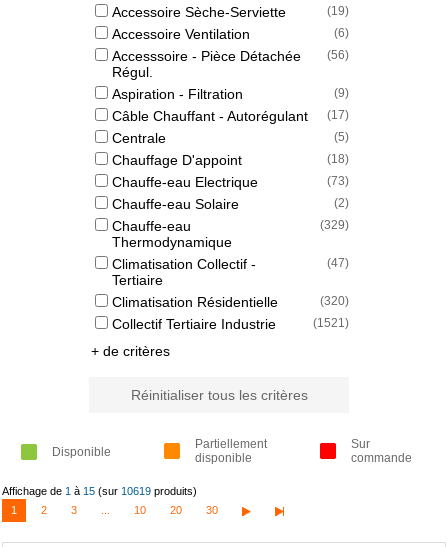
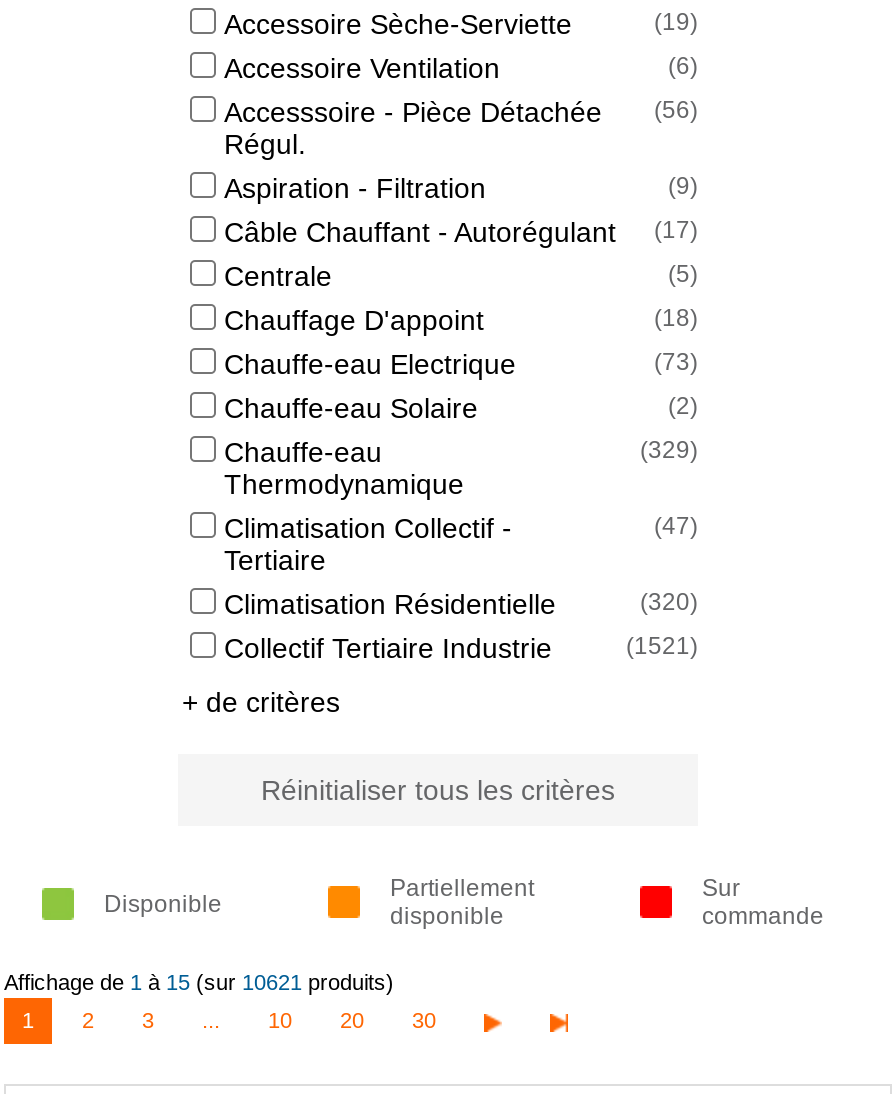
[2,485,197,497] Affichage de 1 à 15 (sur 10619 produits) -> [4,970,394,994] Affichage de 1 à 15 (sur 10621 produits)

